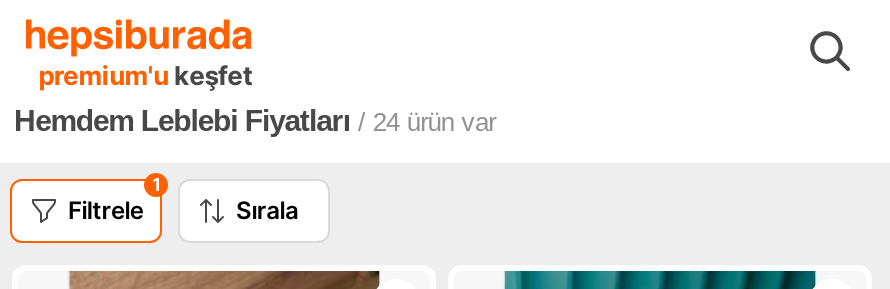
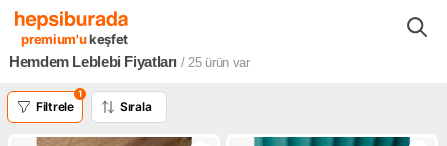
[14,103,496,137] Hemdem Leblebi Fiyatları / 24 ürün var -> [9,53,250,70] Hemdem Leblebi Fiyatları / 25 ürün var

